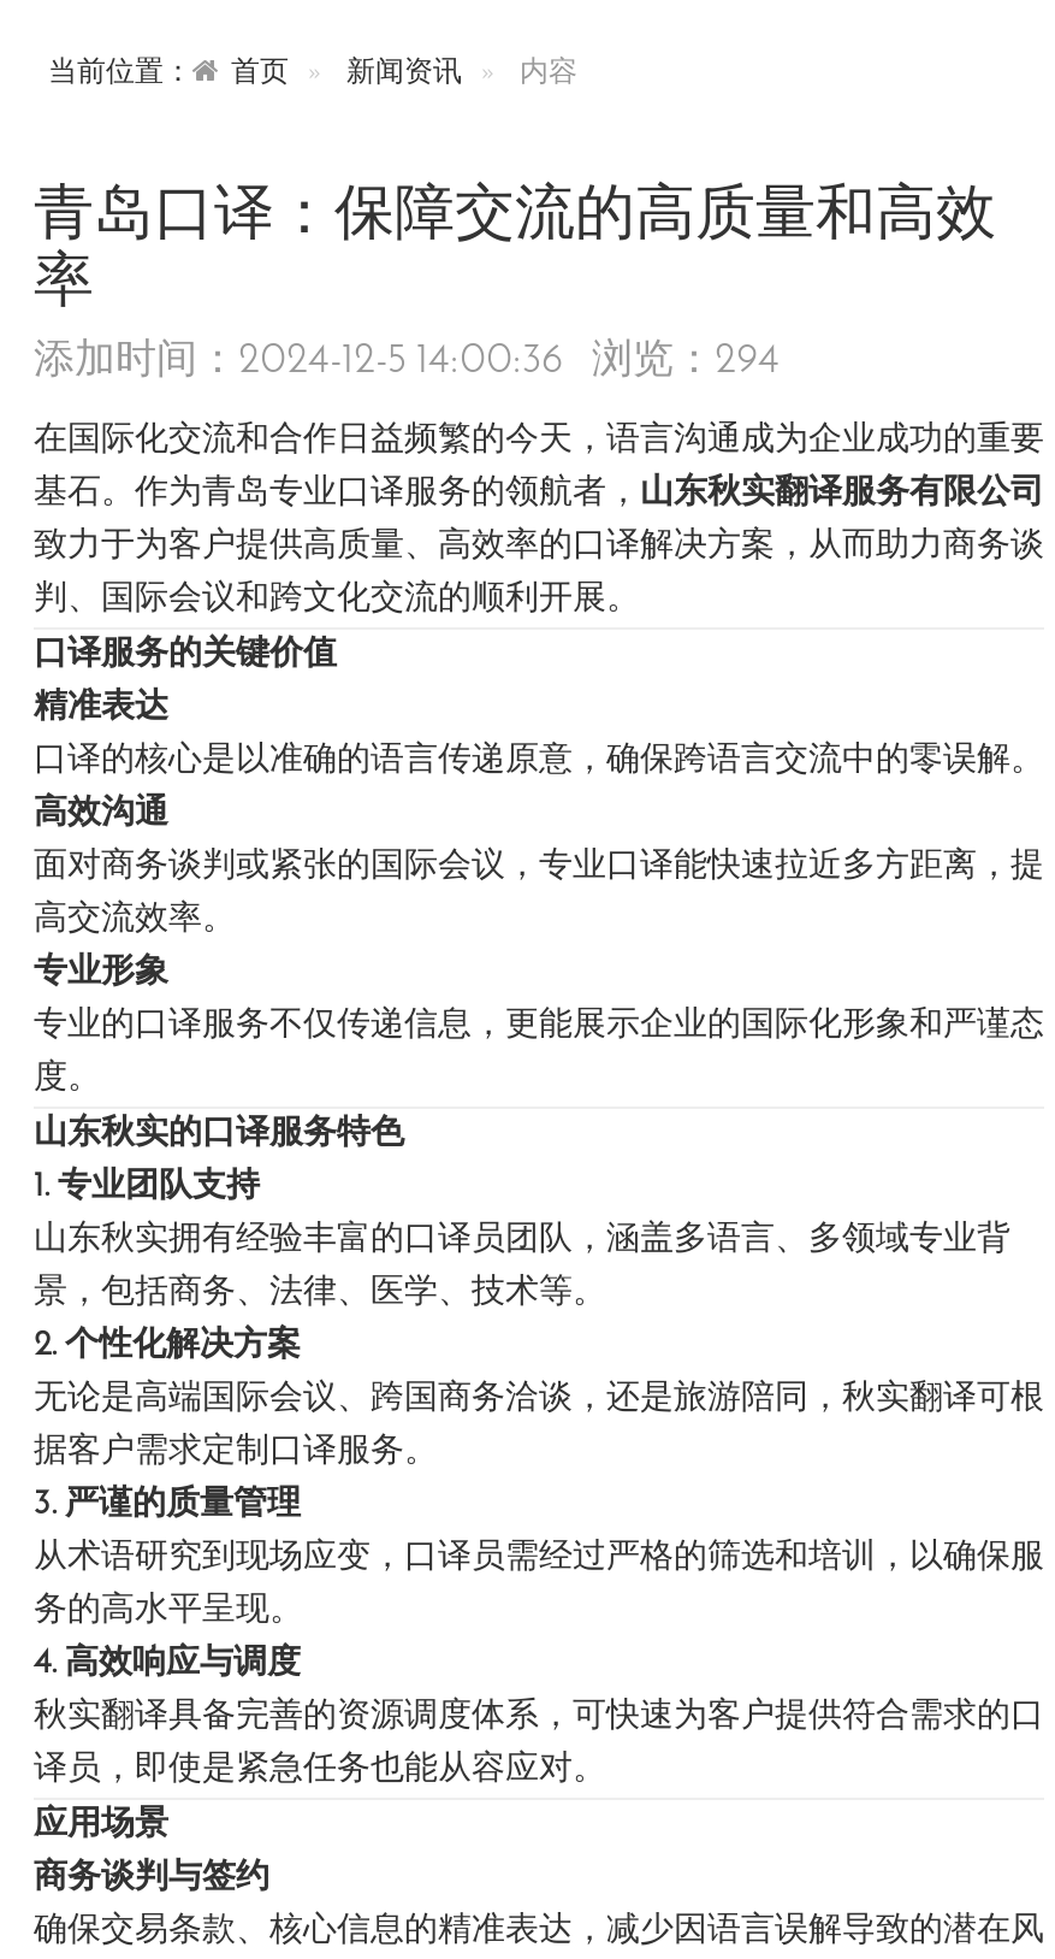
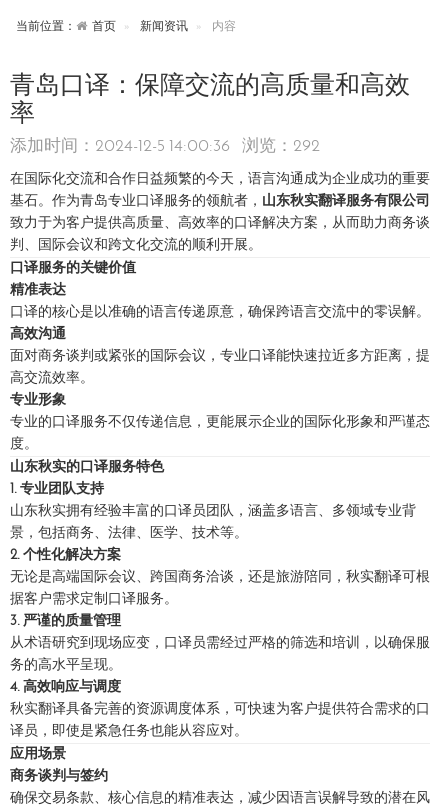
[34,341,780,382] 添加时间：2024-12-5 14:00:36 浏览：294 -> [10,138,320,155] 添加时间：2024-12-5 14:00:36 浏览：292

